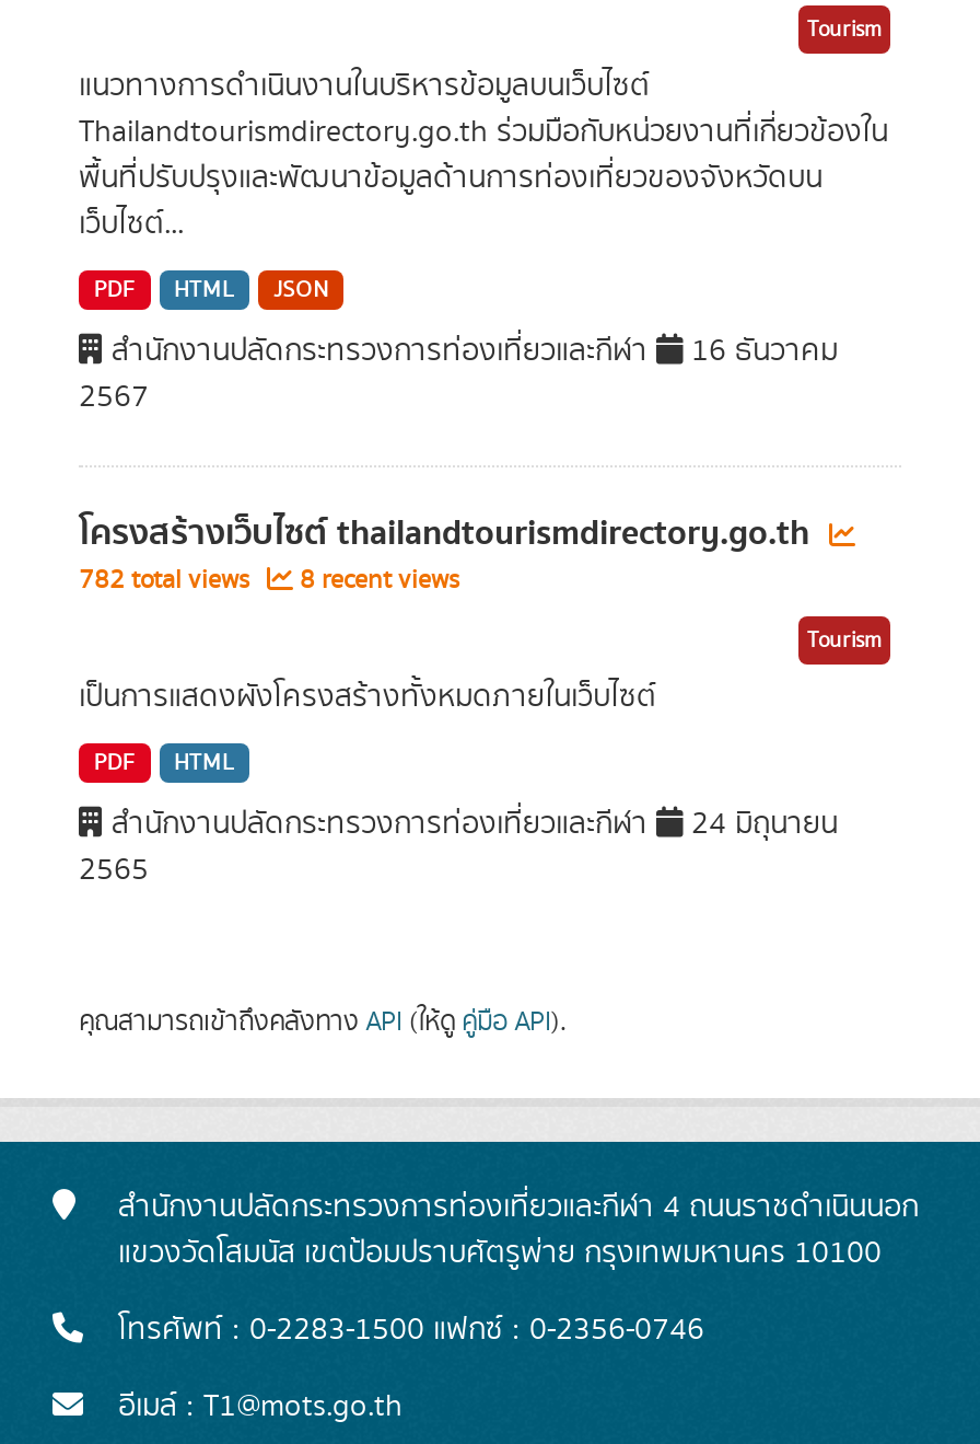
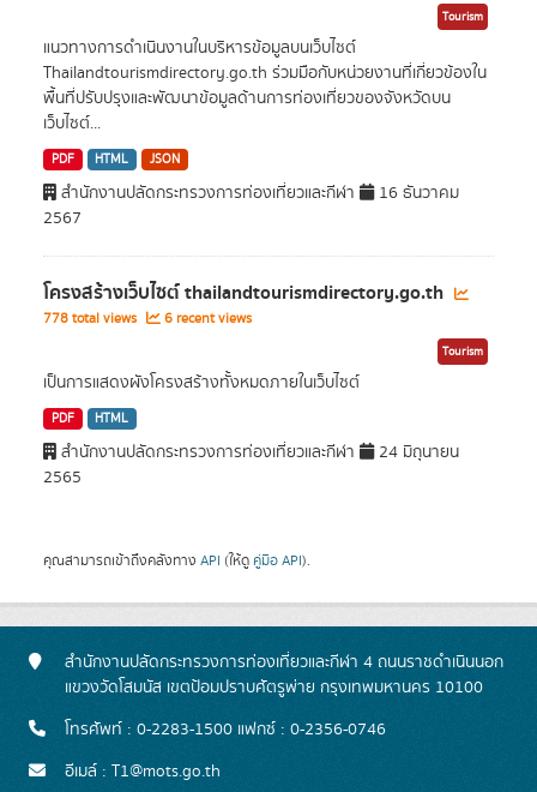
[79,562,256,599] 782 total views -> [43,308,140,329] 778 total views
[293,562,459,599] 8 recent views -> [161,308,252,329] 6 recent views

